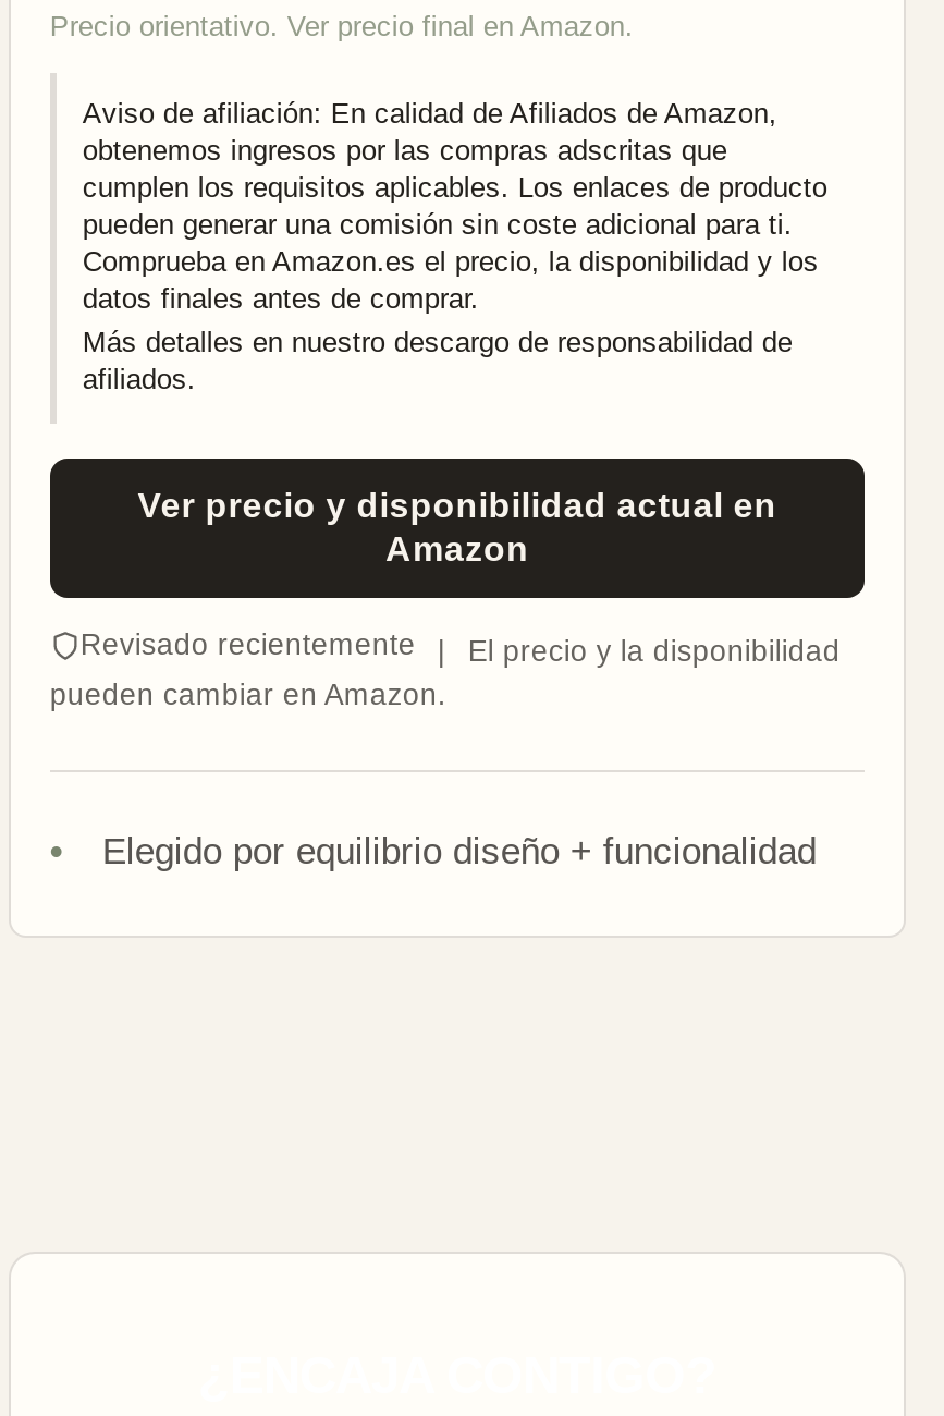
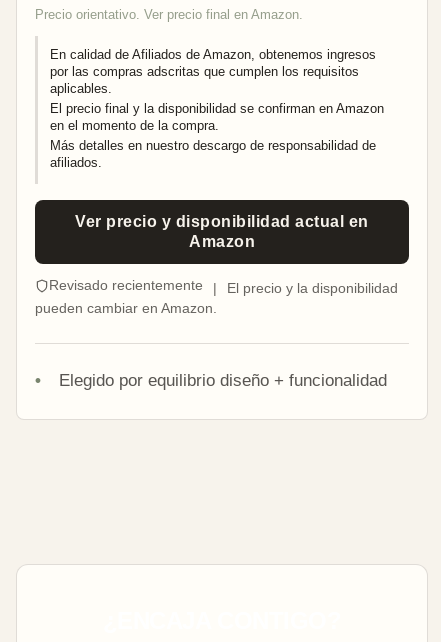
[82,96,827,314] Aviso de afiliación: En calidad de Afiliados de Amazon, | obtenemos ingresos por las compras adscritas que | cumplen los requisitos aplicables. Los enlaces de producto | pueden generar una comisión sin coste adicional para ti. | Comprueba en Amazon.es el precio, la disponibilidad y los | datos finales antes de comprar. -> [50,46,384,133] En calidad de Afiliados de Amazon, obtenemos ingresos | por las compras adscritas que cumplen los requisitos | aplicables. | El precio final y la disponibilidad se confirman en Amazon | en el momento de la compra.

